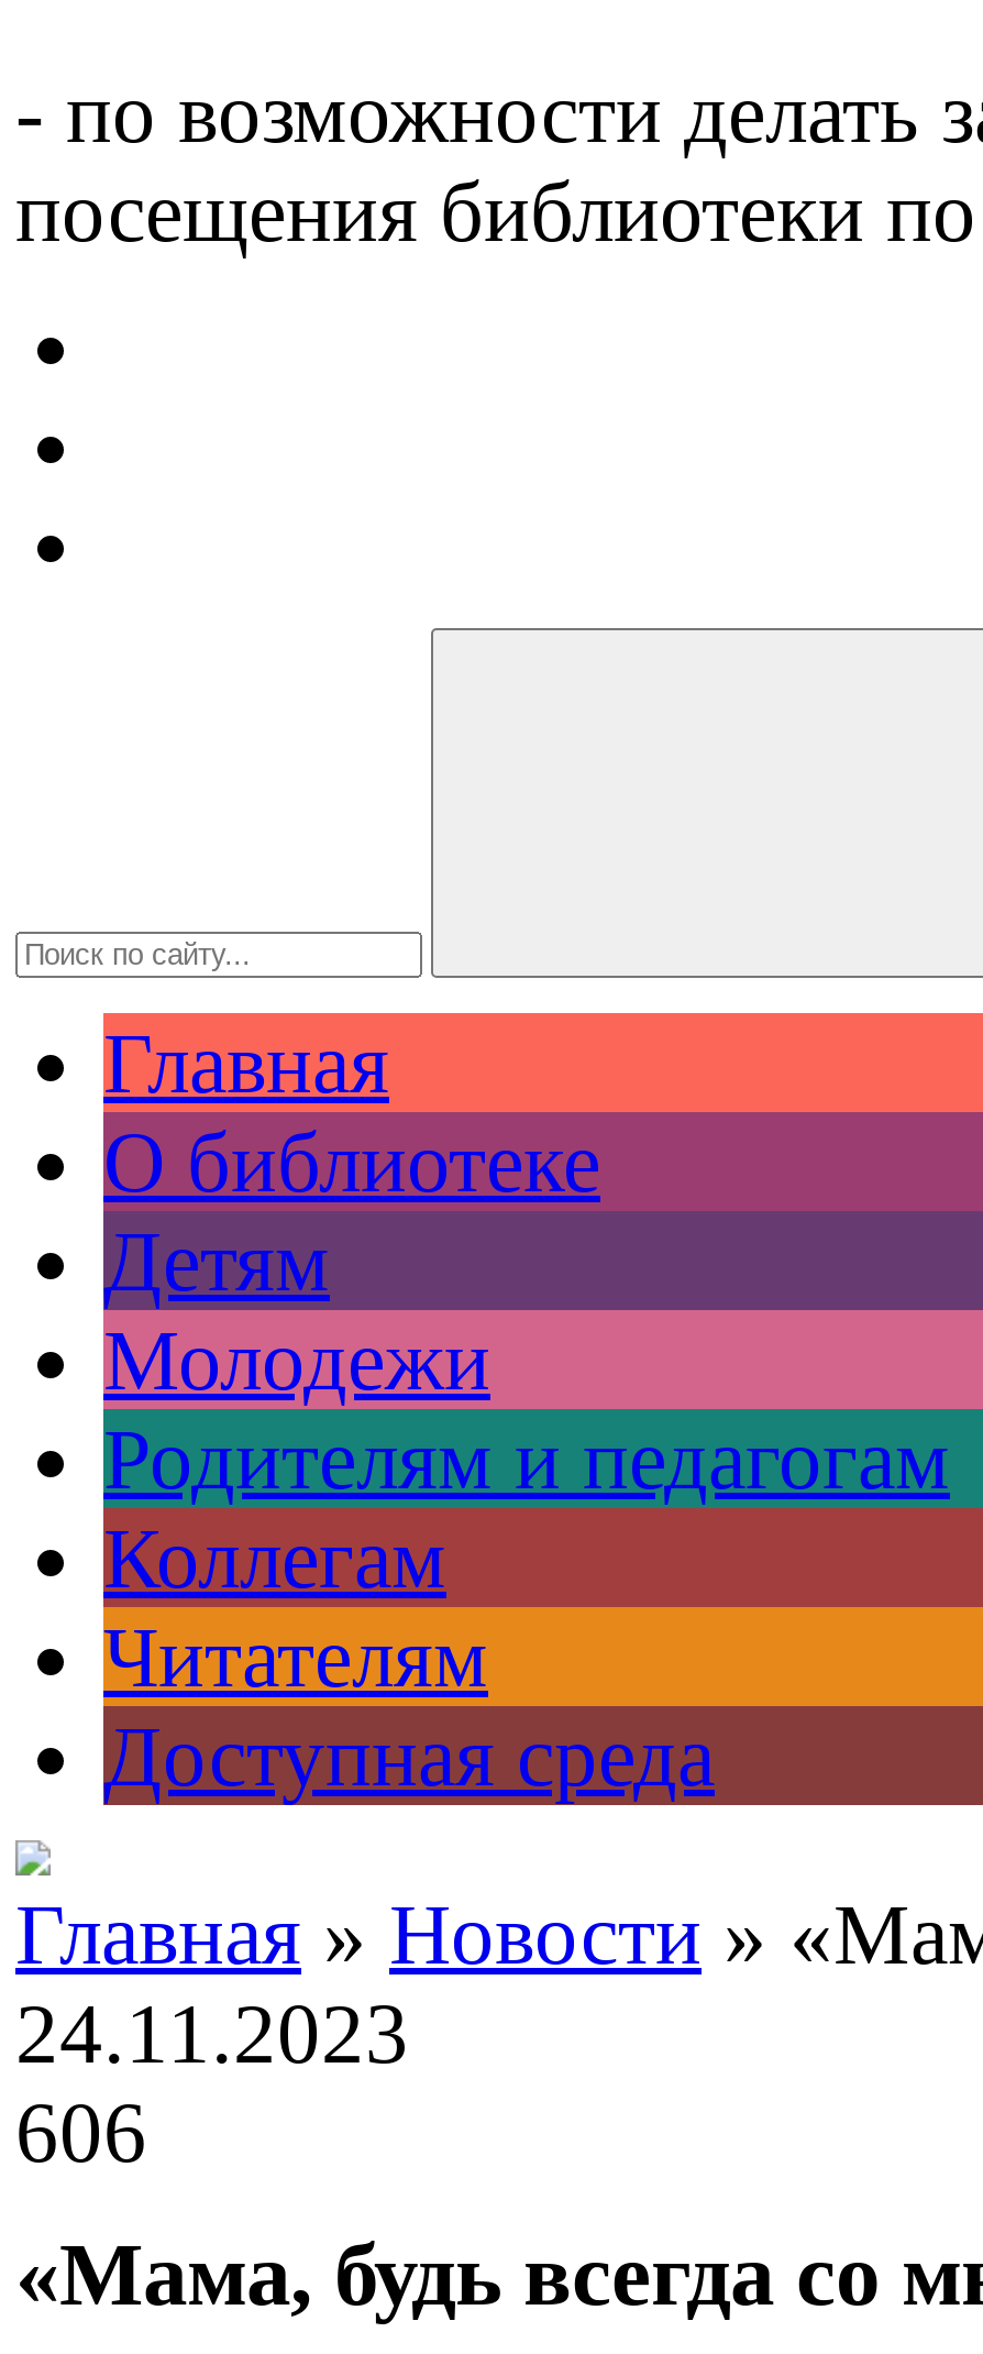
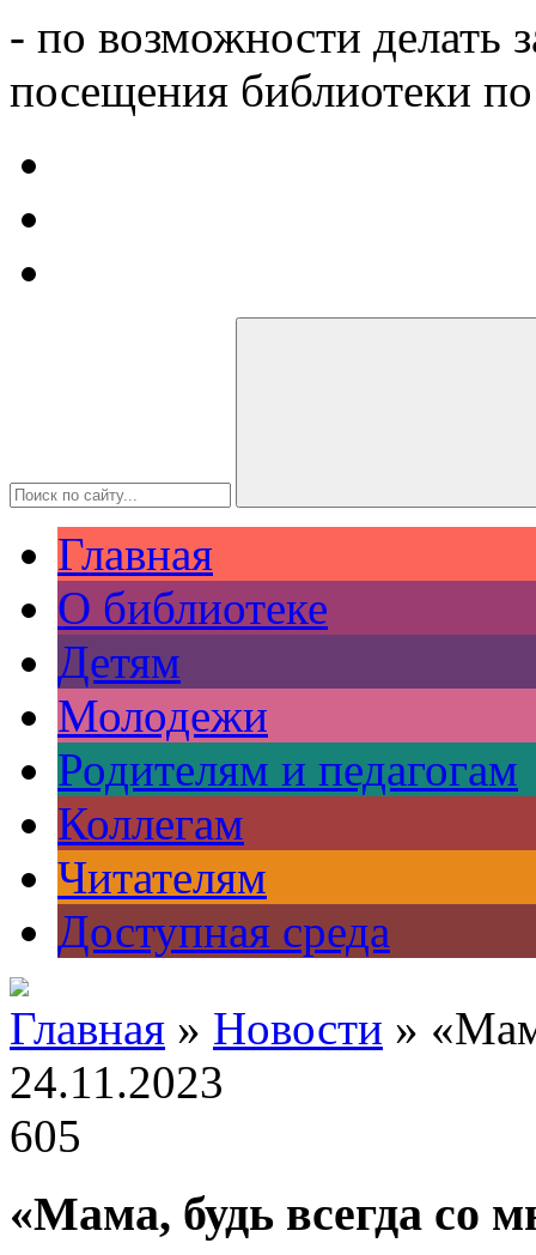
[15,2084,147,2179] 606 -> [10,1110,81,1161] 605

